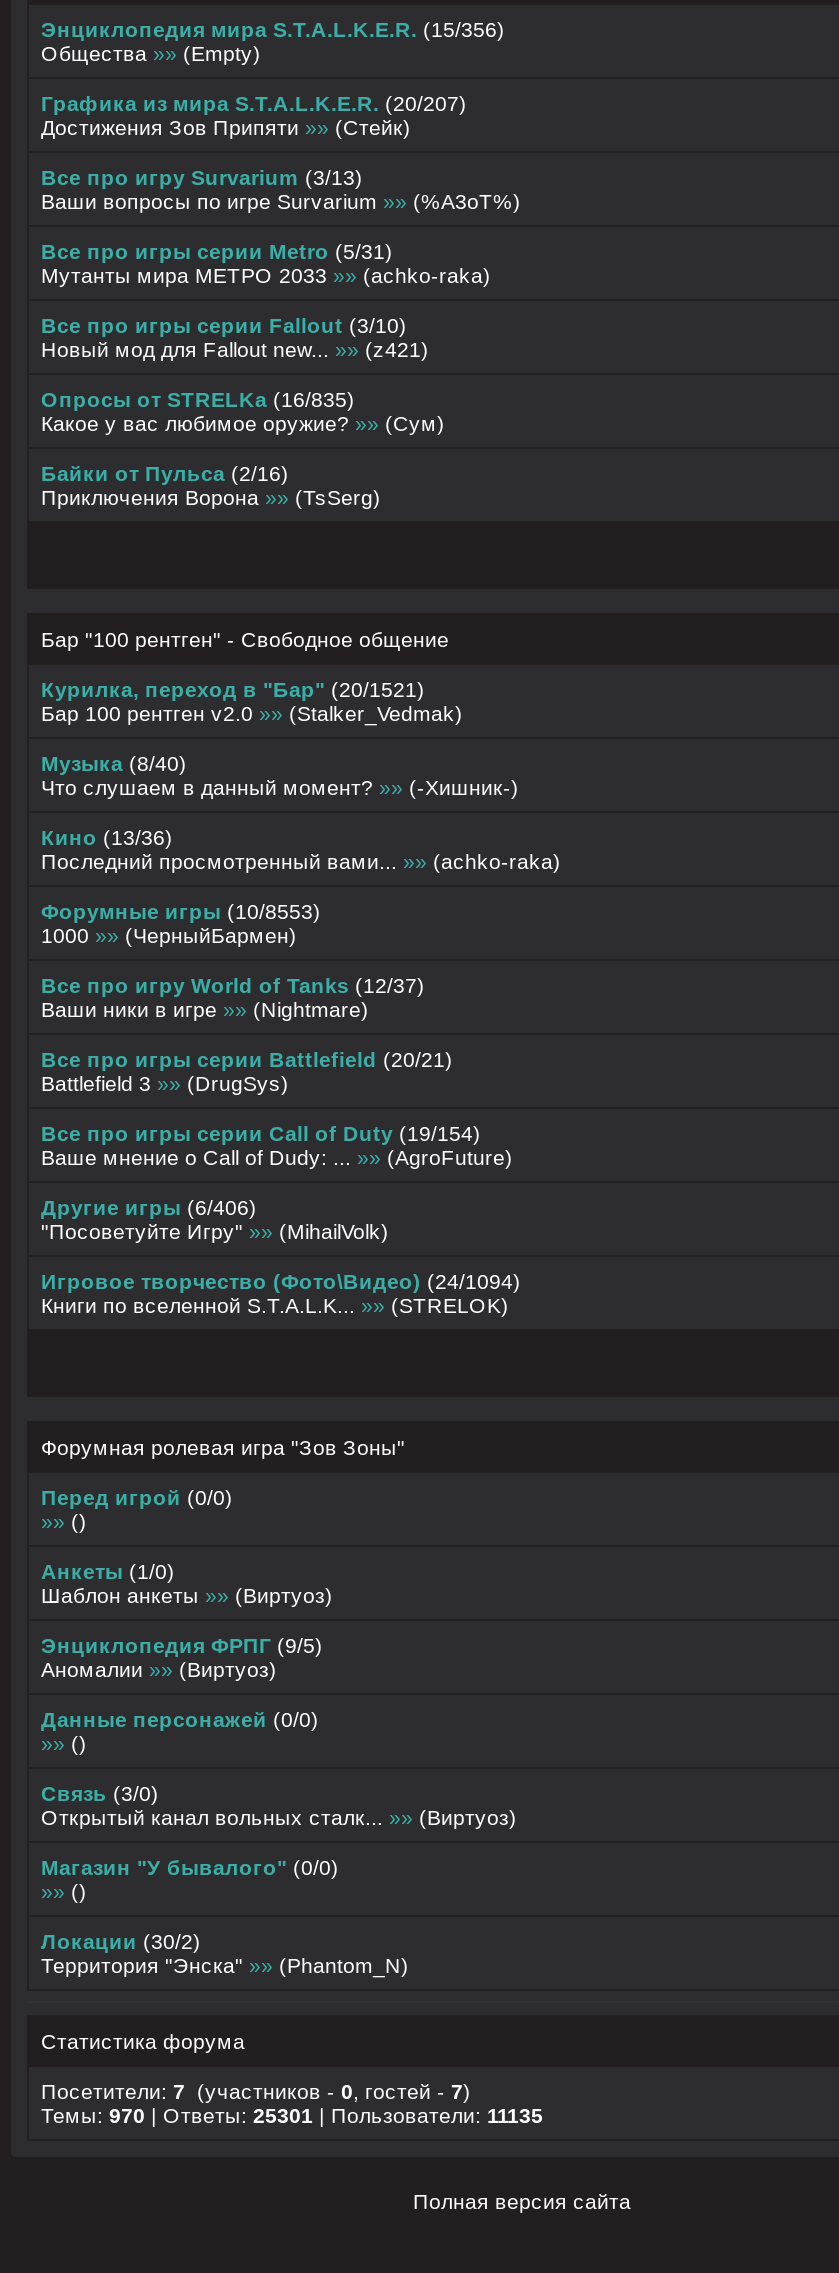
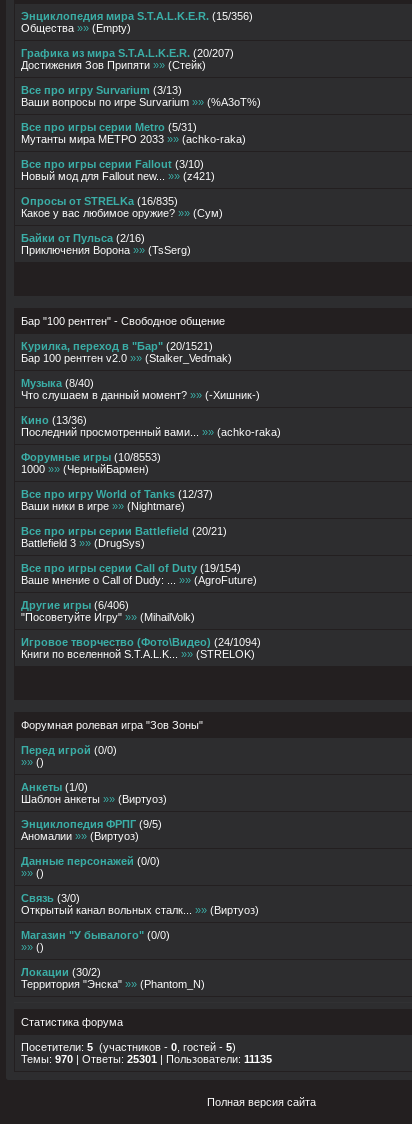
[41,2078,471,2102] Посетители: 7 (участников - 0, гостей - 7) -> [21,1041,236,1053] Посетители: 5 (участников - 0, гостей - 5)

